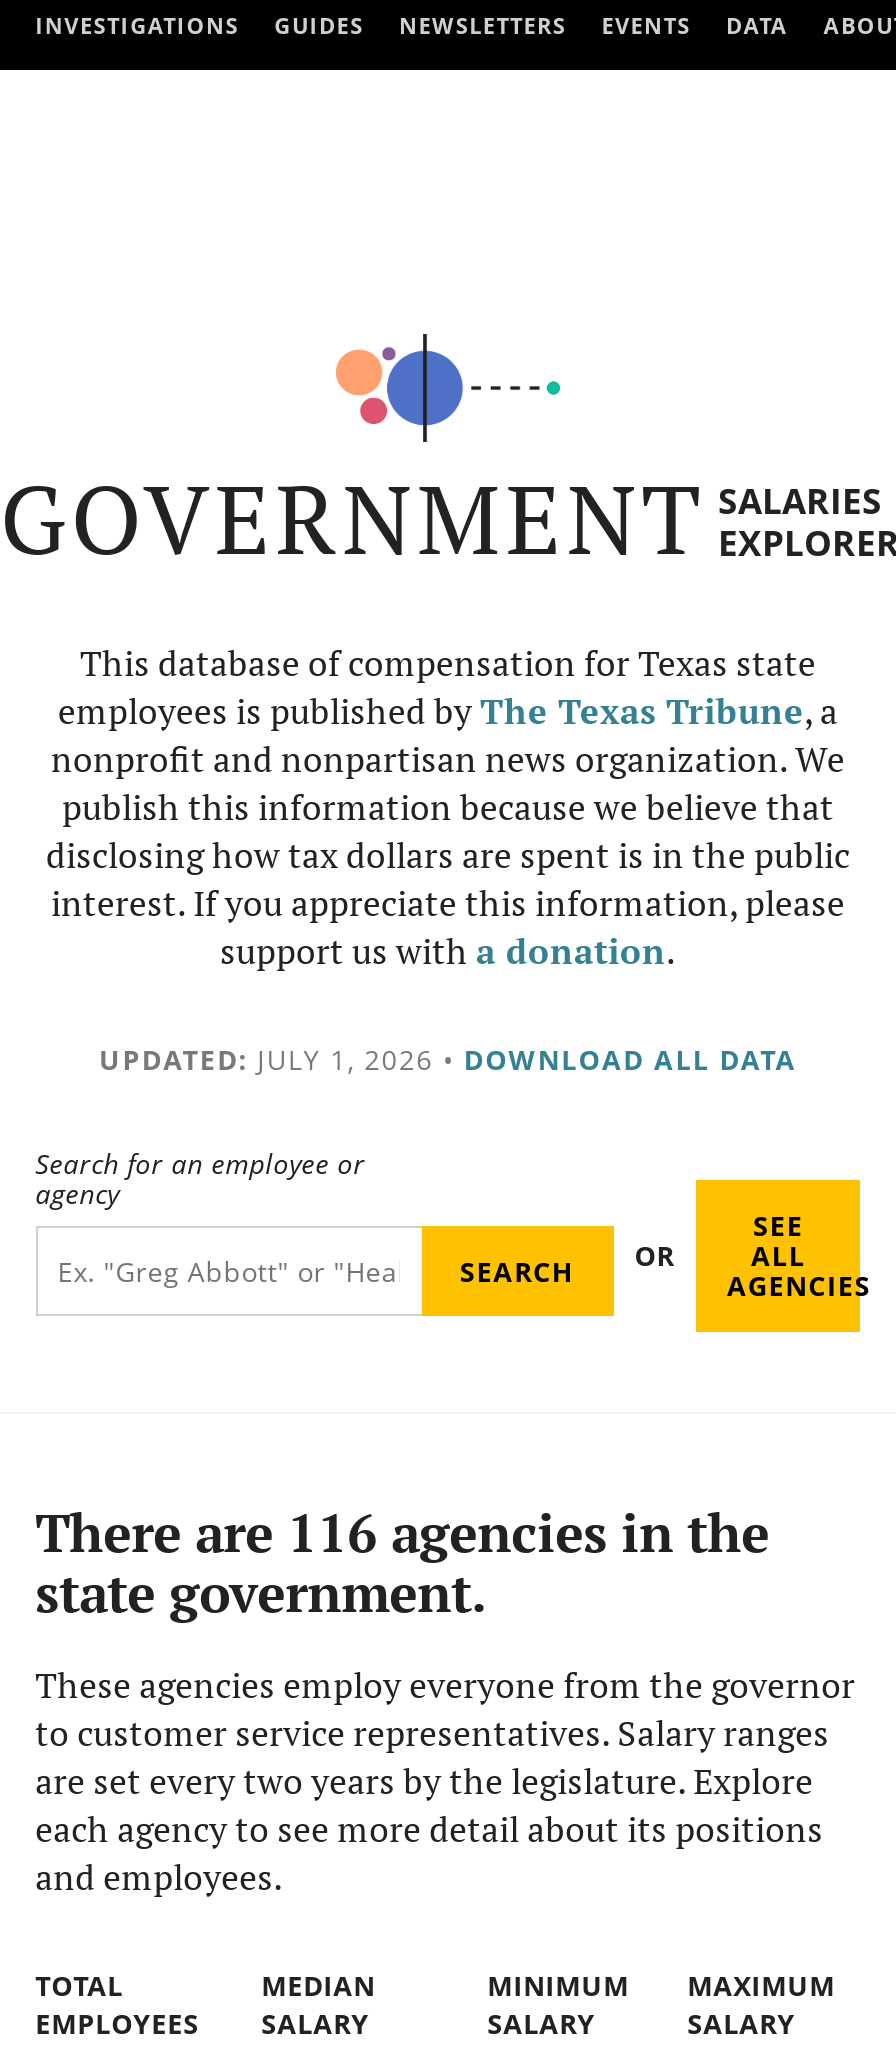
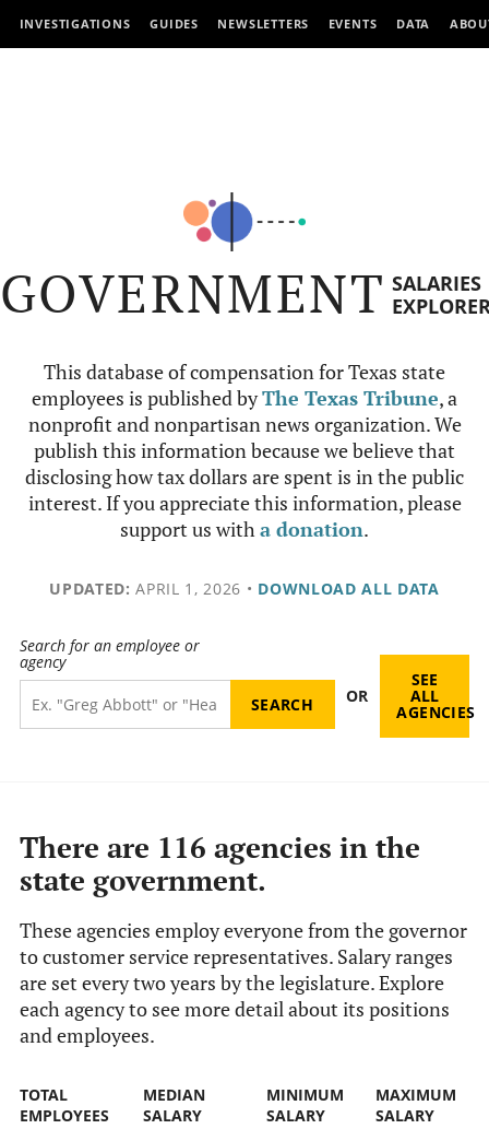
[99,1040,797,1078] UPDATED: JULY 1, 2026 • DOWNLOAD ALL DATA -> [49,578,440,599] UPDATED: APRIL 1, 2026 • DOWNLOAD ALL DATA

